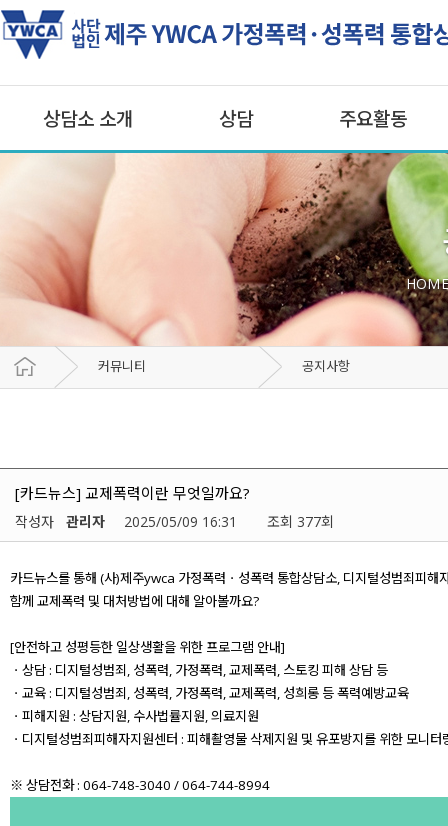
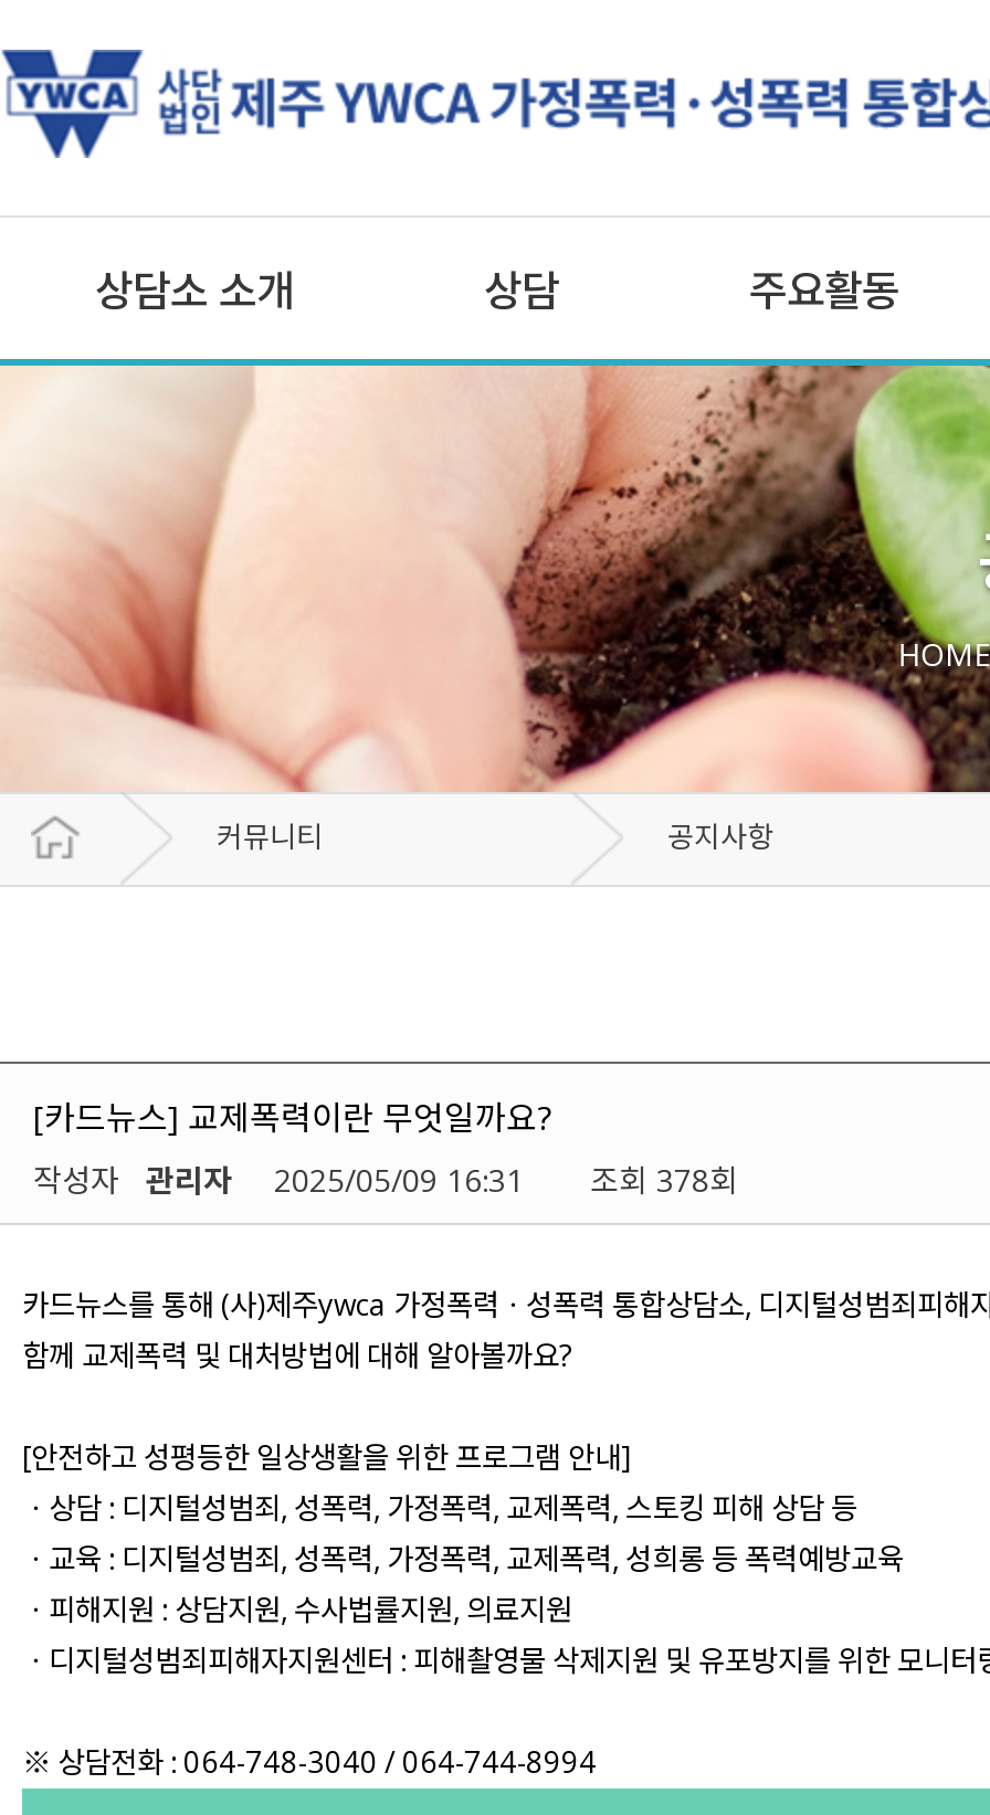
[15,512,334,531] 작성자 관리자 2025/05/09 16:31 조회 377회 -> [33,1159,738,1201] 작성자 관리자 2025/05/09 16:31 조회 378회

